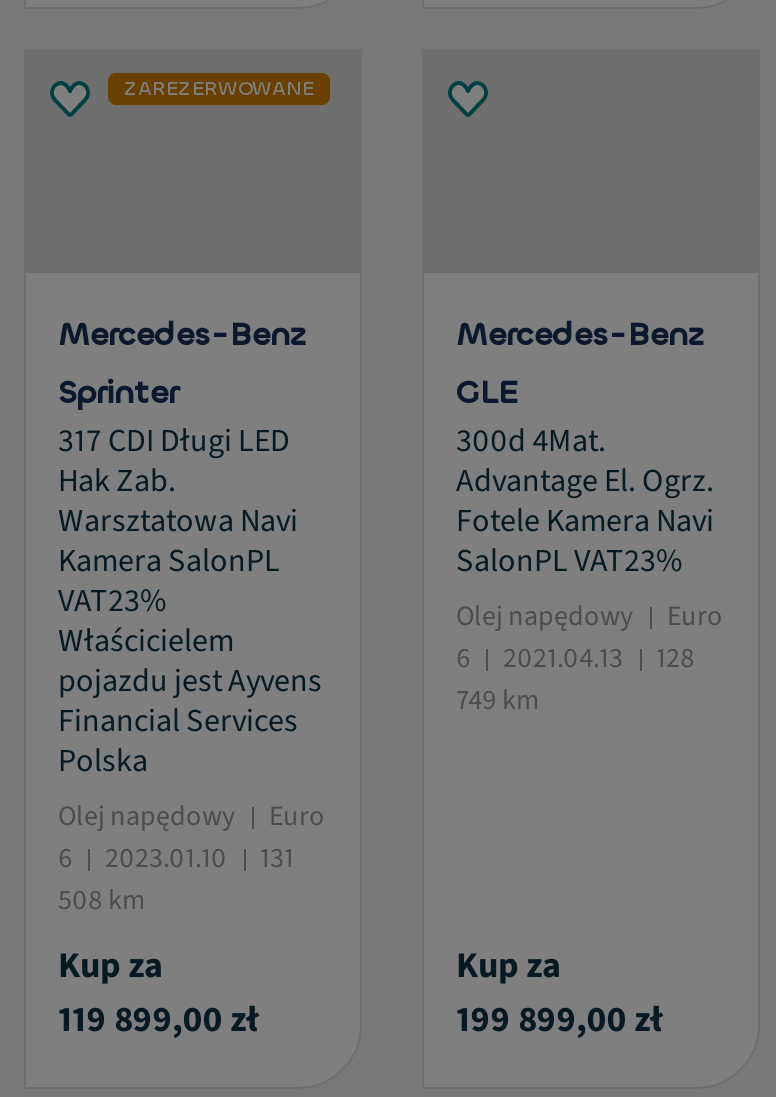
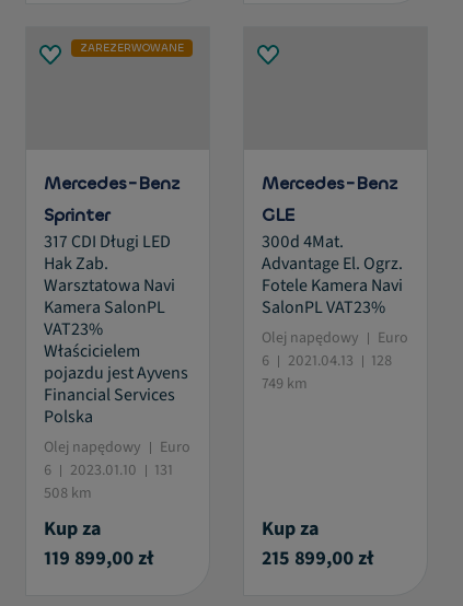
[456,996,662,1046] 199 899,00 zł -> [262,545,373,572] 215 899,00 zł

